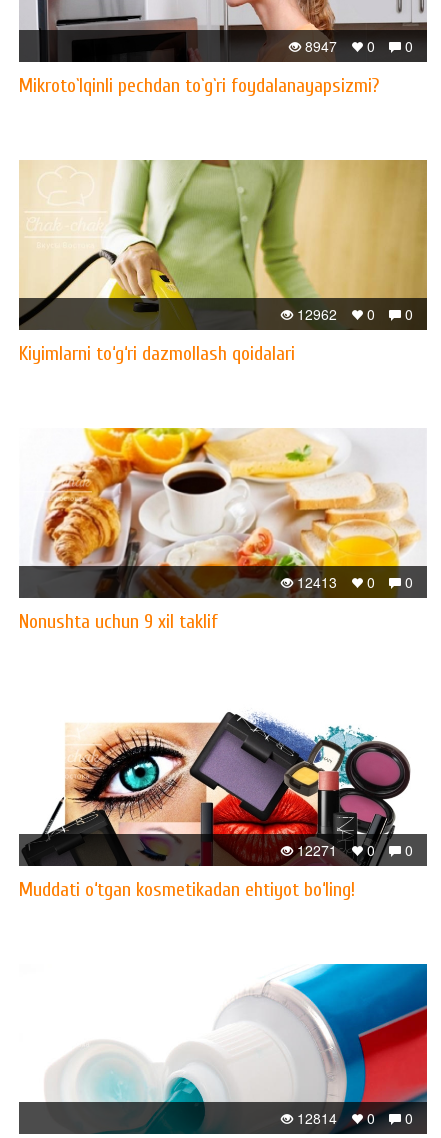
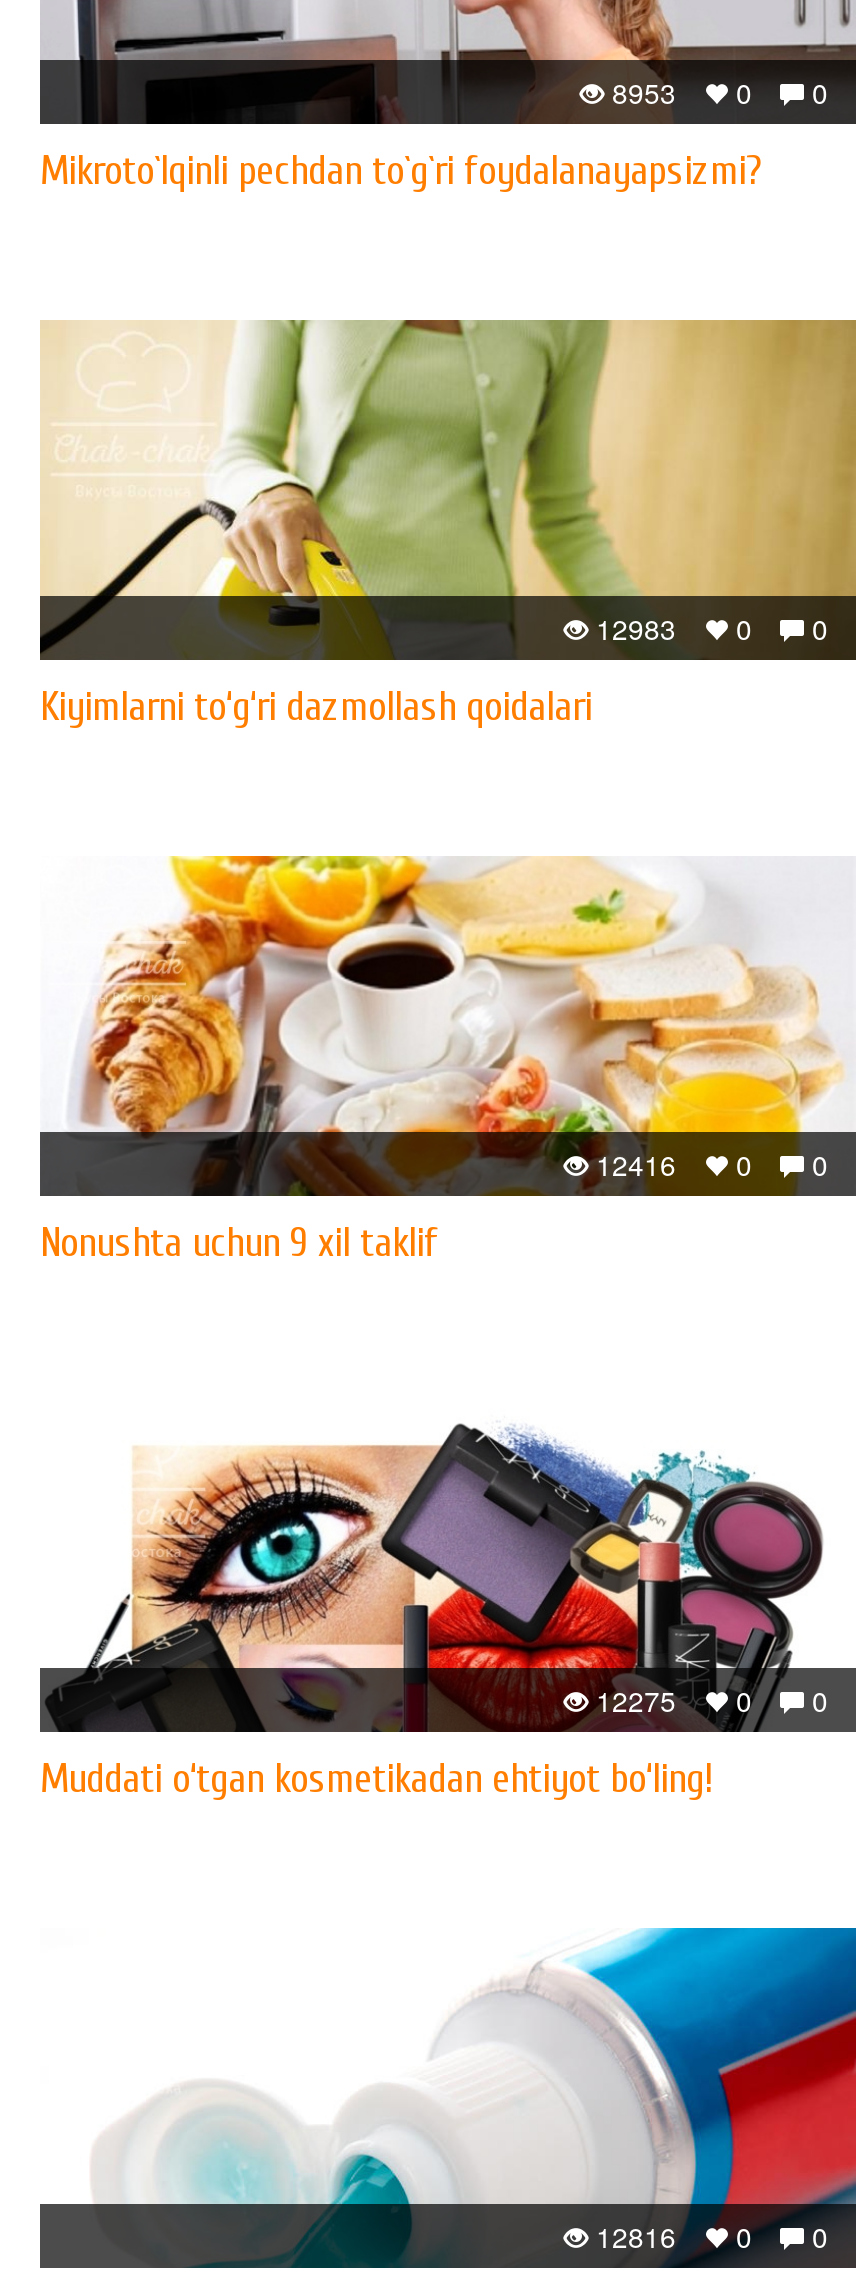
[305,36,413,56] 8947 0 0 -> [612,72,828,112] 8953 0 0
[297,304,413,324] 12962 0 0 -> [596,608,828,648] 12983 0 0
[297,572,413,592] 12413 0 0 -> [596,1144,828,1184] 12416 0 0
[297,840,413,860] 12271 0 0 -> [596,1680,828,1720] 12275 0 0
[297,1108,413,1128] 12814 0 0 -> [596,2216,828,2256] 12816 0 0

